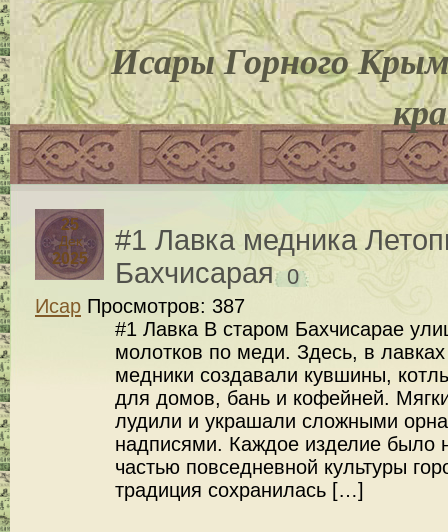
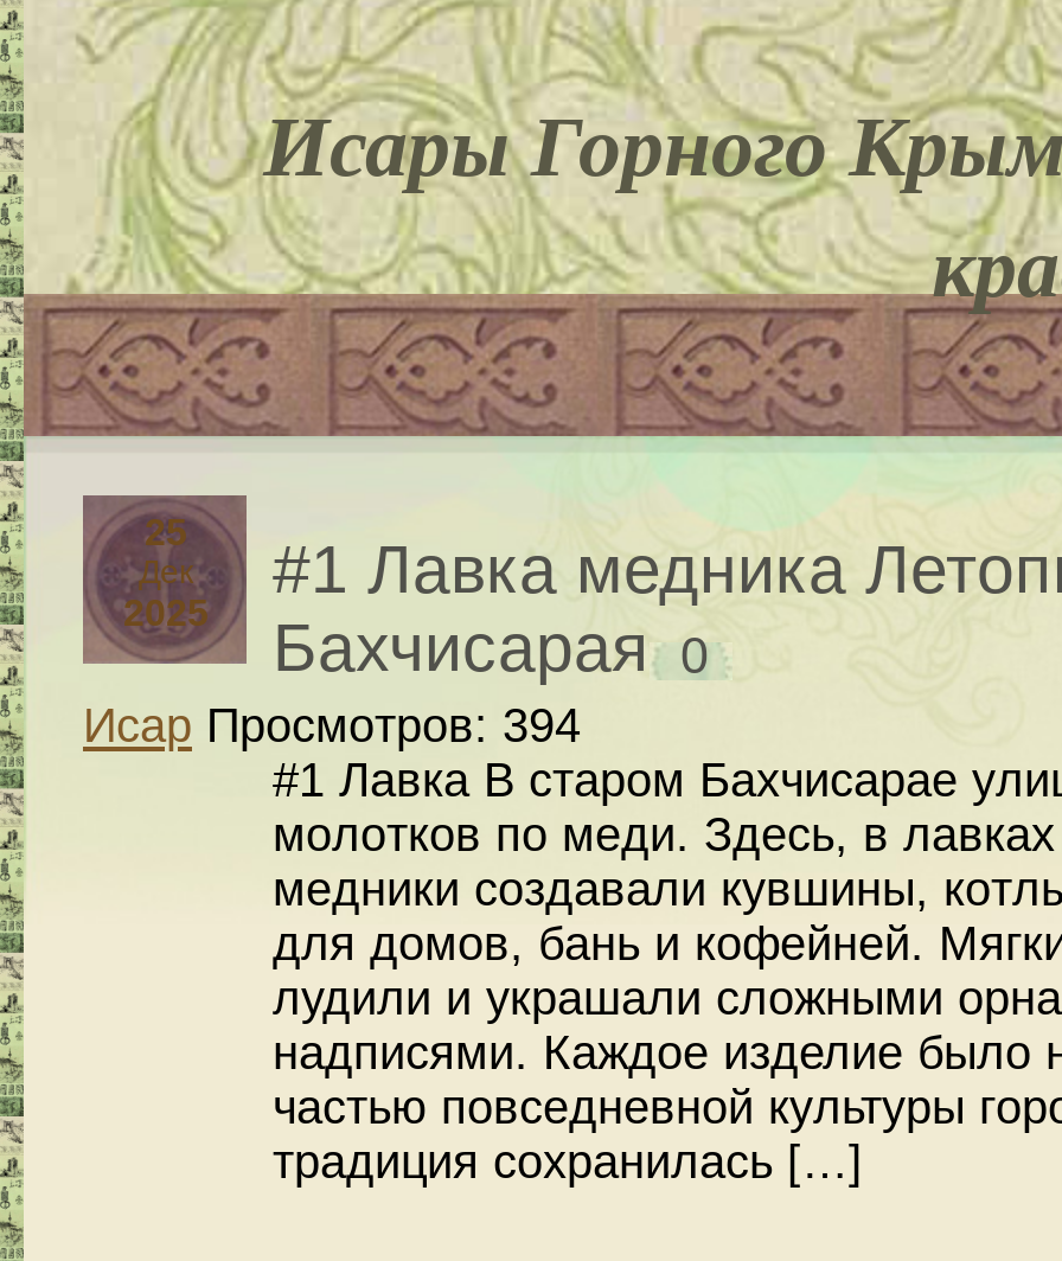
[35,295,245,317] Исар Просмотров: 387 -> [83,699,581,751] Исар Просмотров: 394

